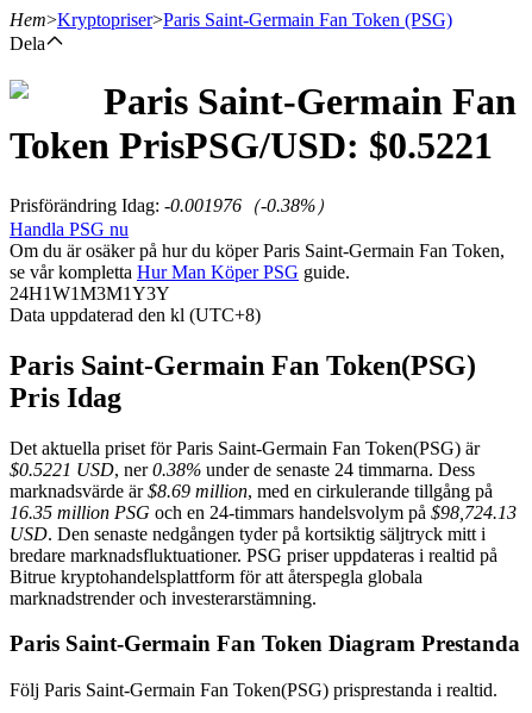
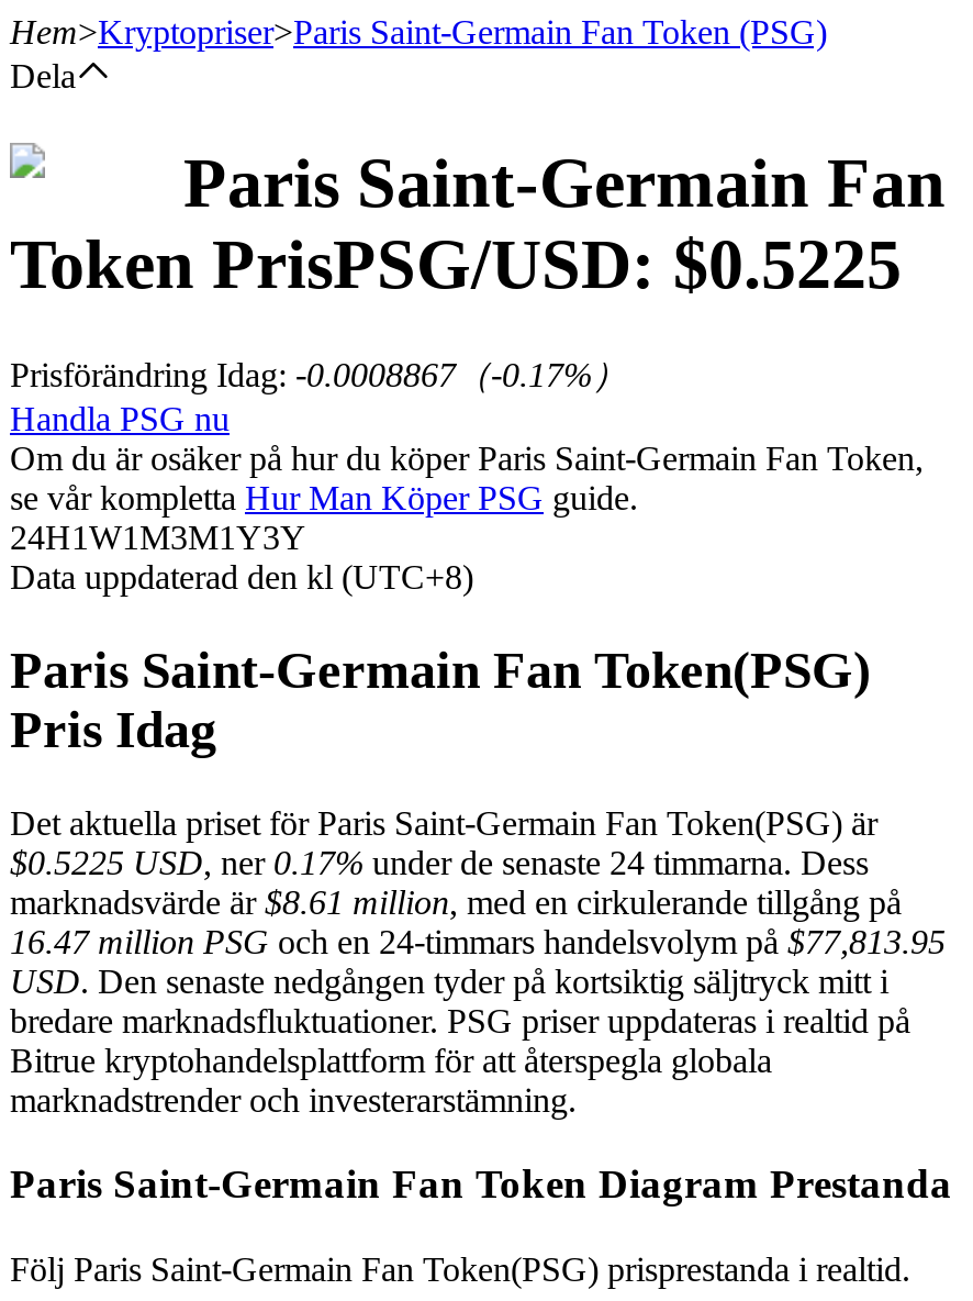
[10,124,493,167] Token PrisPSG/USD: $0.5221 -> [10,225,902,304] Token PrisPSG/USD: $0.5225
[10,195,334,215] Prisförändring Idag: -0.001976（-0.38%） -> [10,356,627,393] Prisförändring Idag: -0.0008867（-0.17%）
[10,459,475,479] $0.5221 USD, ner 0.38% under de senaste 24 timmarna. Dess -> [10,843,869,881] $0.5225 USD, ner 0.17% under de senaste 24 timmarna. Dess
[10,481,493,501] marknadsvärde är $8.69 million, med en cirkulerande tillgång på -> [10,883,902,920] marknadsvärde är $8.61 million, med en cirkulerande tillgång på
[10,502,517,522] 16.35 million PSG och en 24-timmars handelsvolym på $98,724.13 -> [10,922,946,960] 16.47 million PSG och en 24-timmars handelsvolym på $77,813.95

